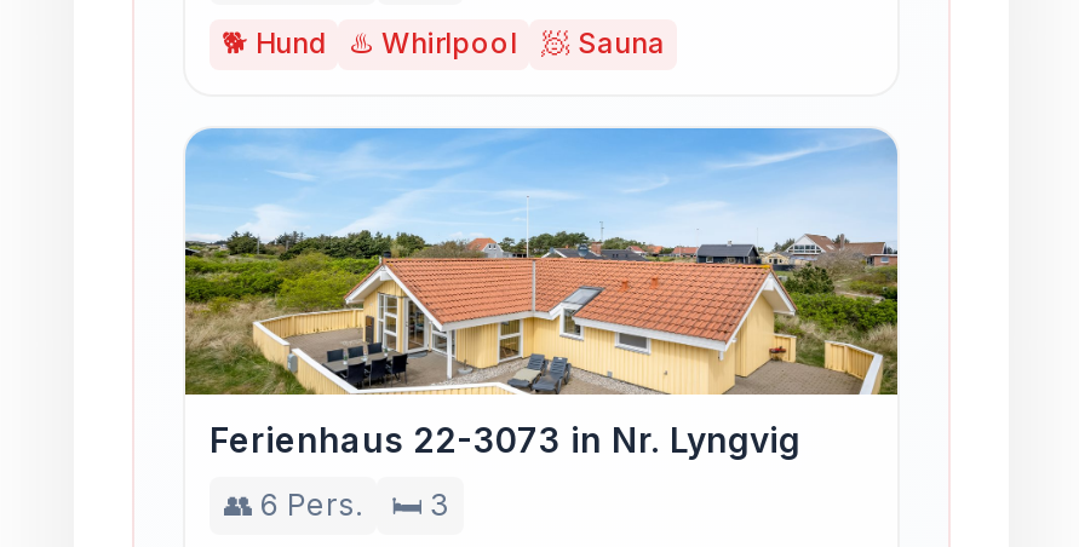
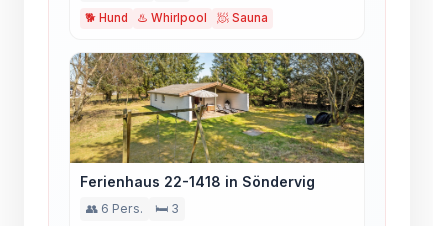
[183,126,900,460] [image] | Ferienhaus 22-3073 in Nr. Lyngvig -> [69,52,365,190] [image] | Ferienhaus 22-1418 in Söndervig

